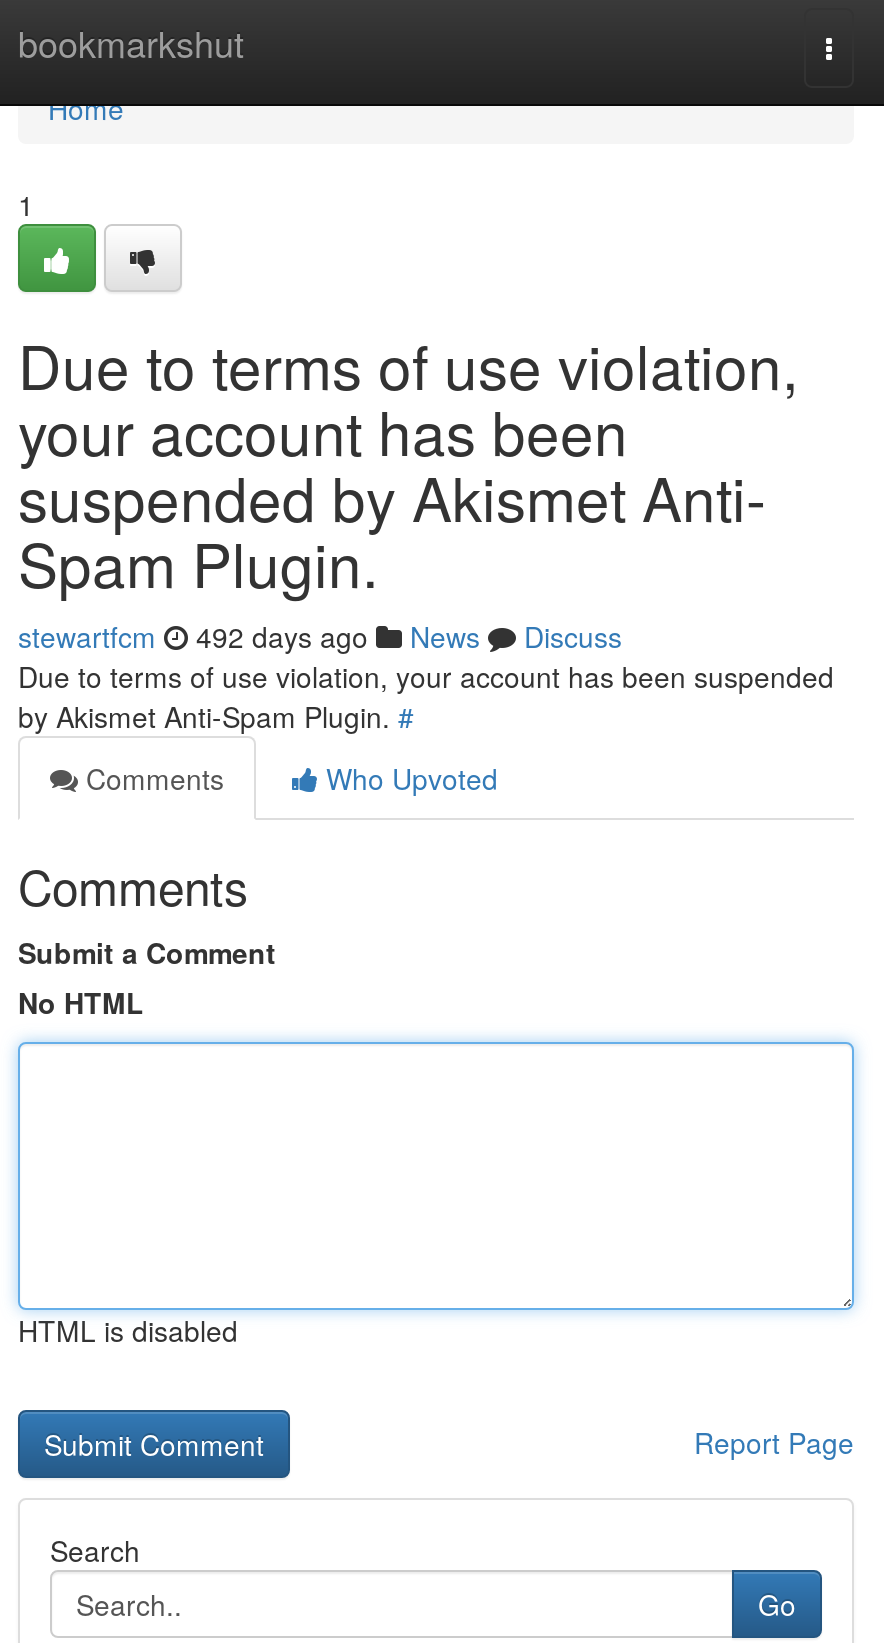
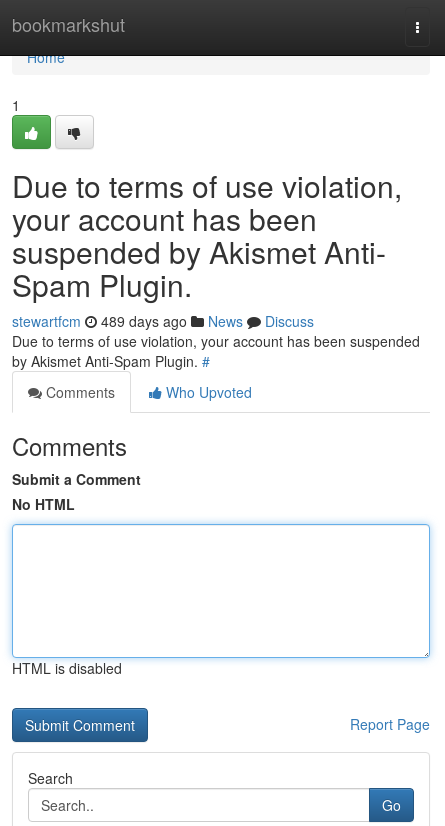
[18,616,622,656] stewartfcm 492 days ago News Discuss -> [12,311,314,331] stewartfcm 489 days ago News Discuss

